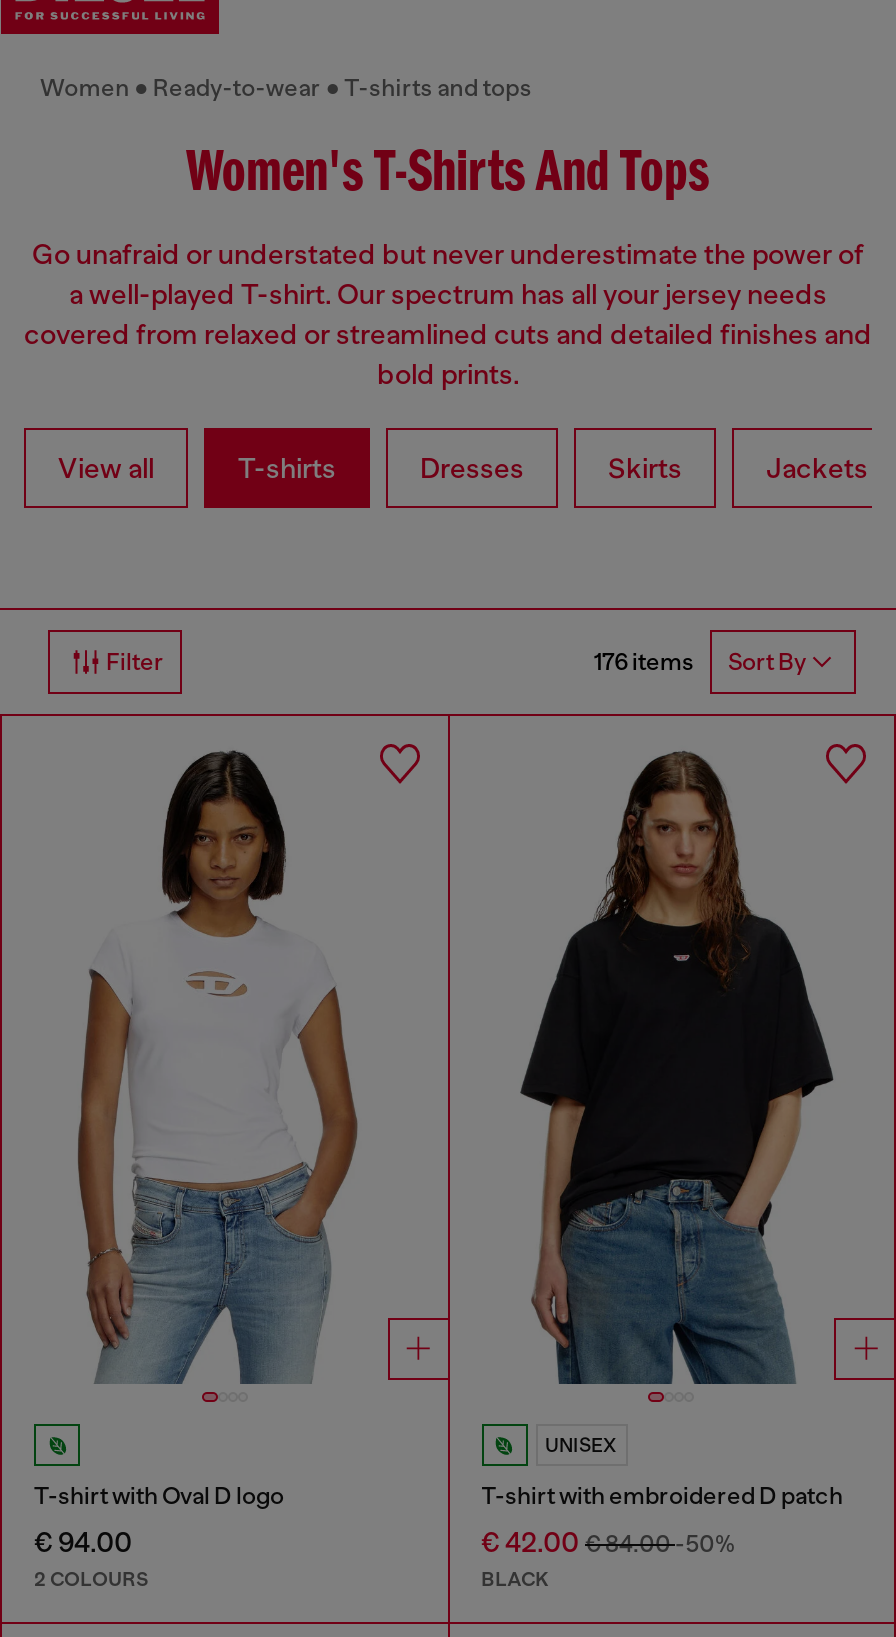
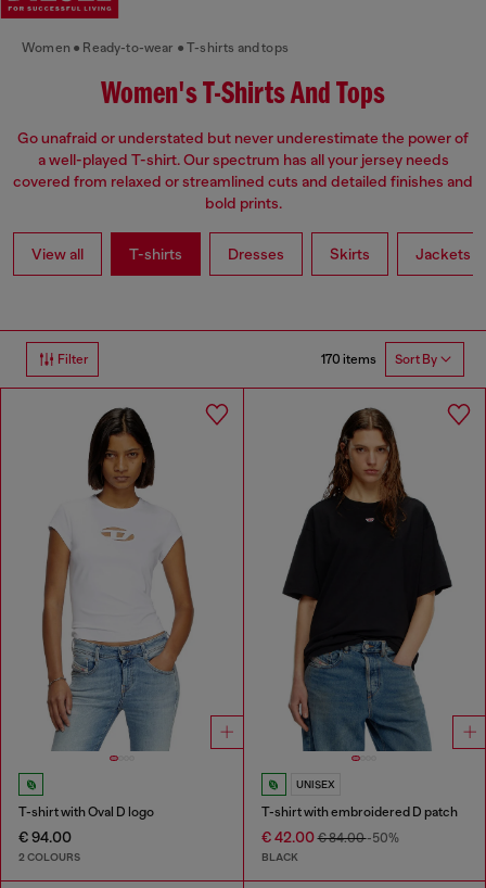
[594,648,806,677] 176 items Sort By -> [321,352,437,367] 170 items Sort By

